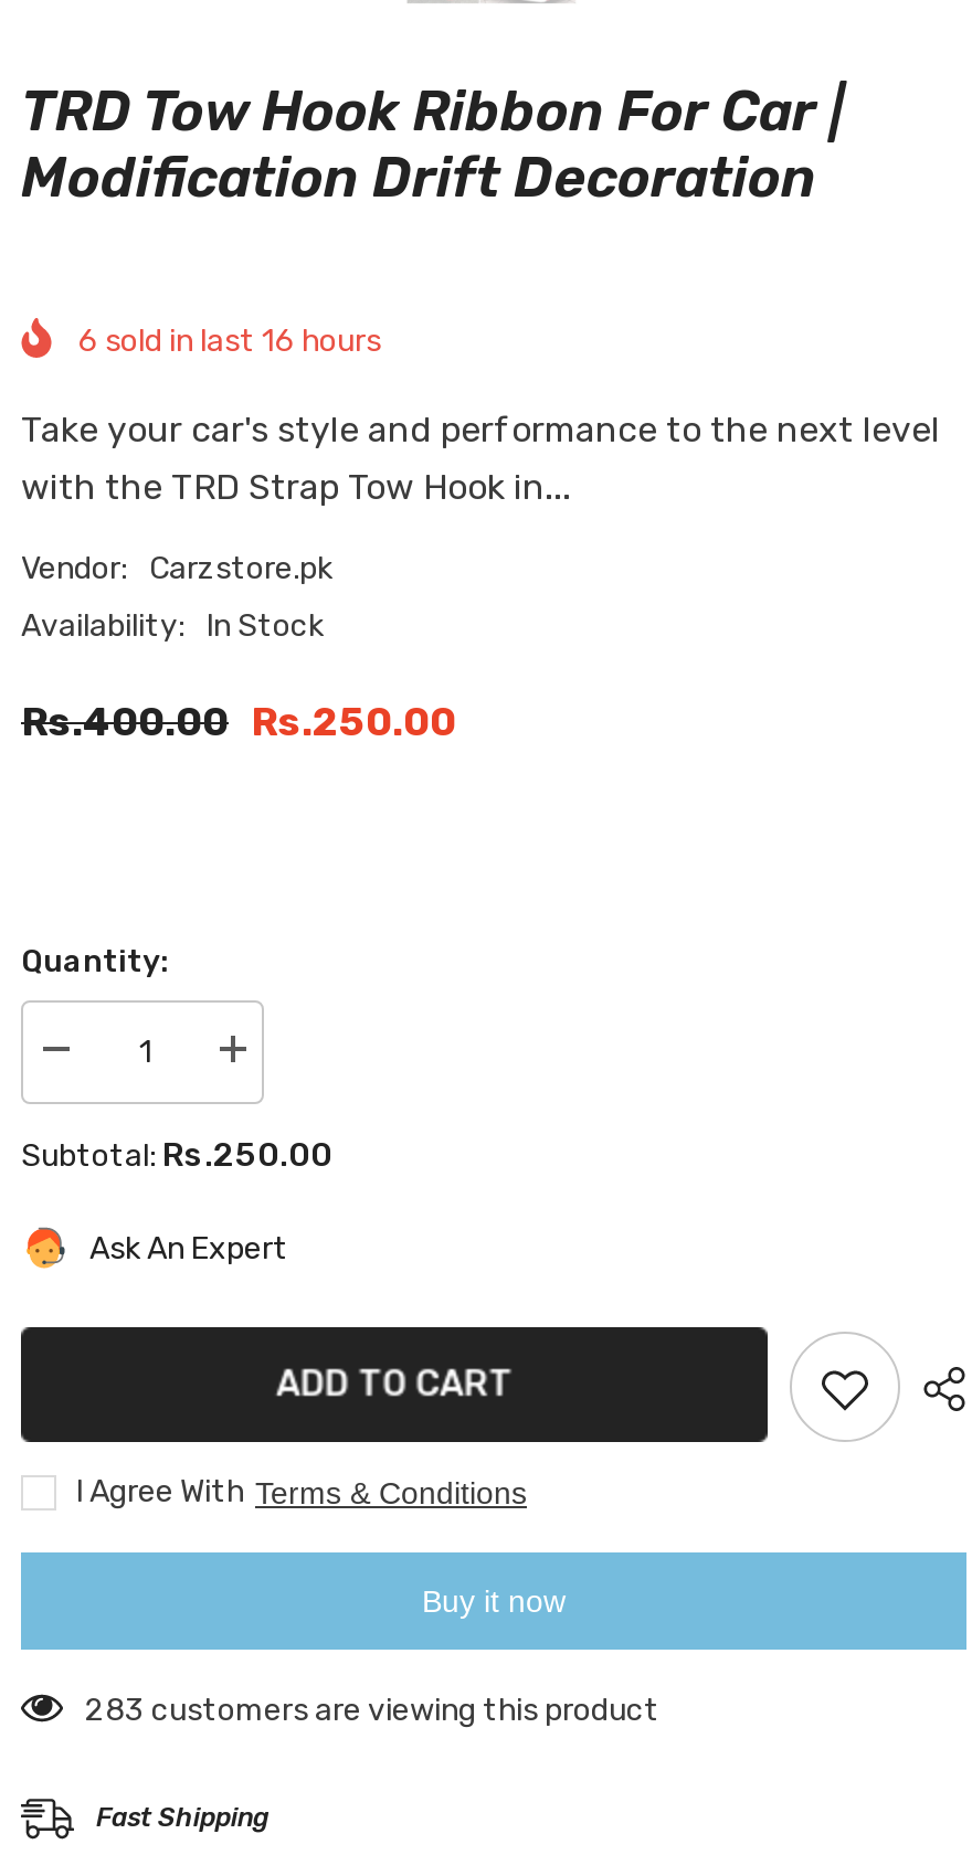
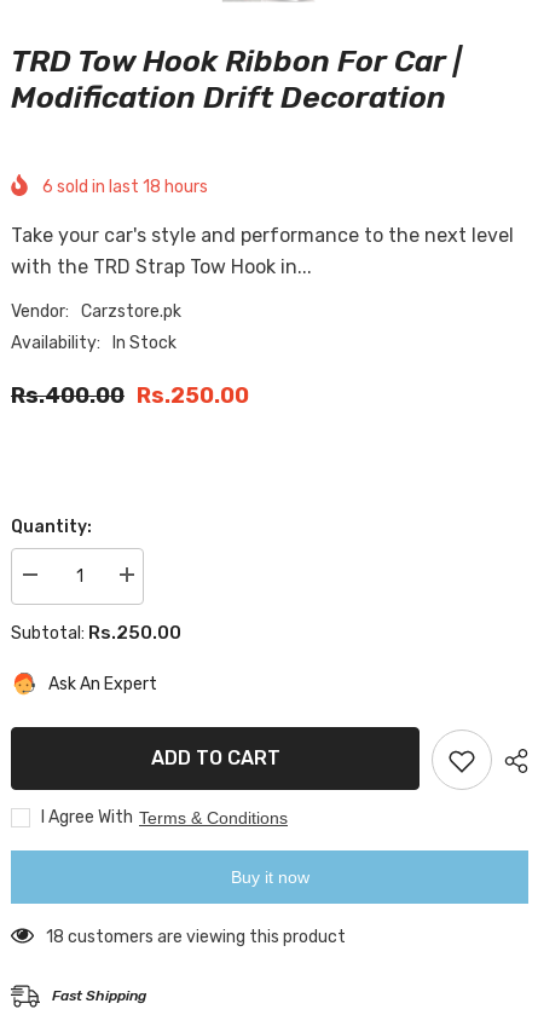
[78,323,381,361] 6 sold in last 16 hours -> [42,177,208,198] 6 sold in last 18 hours
[85,1691,659,1728] 283 customers are viewing this product -> [46,926,346,947] 18 customers are viewing this product

